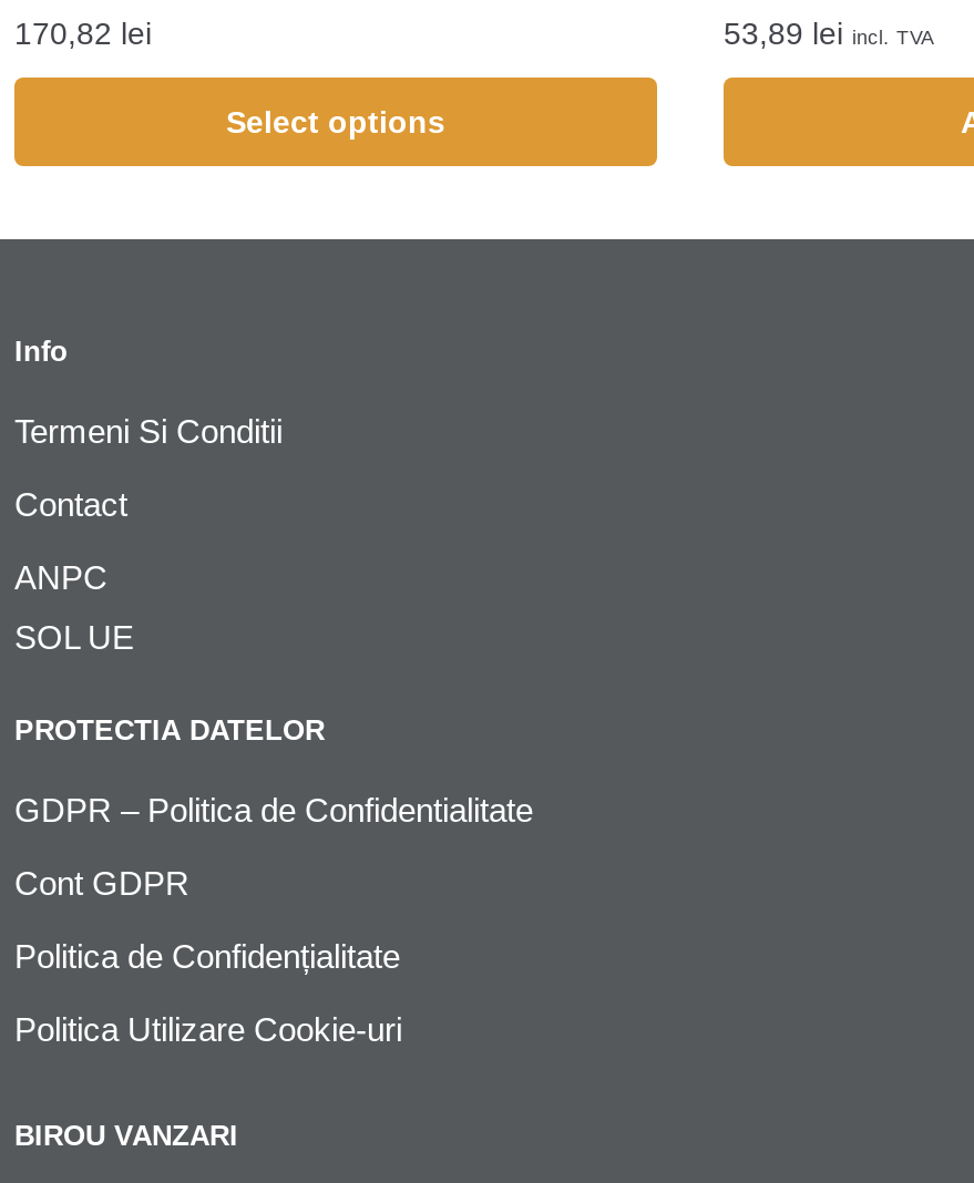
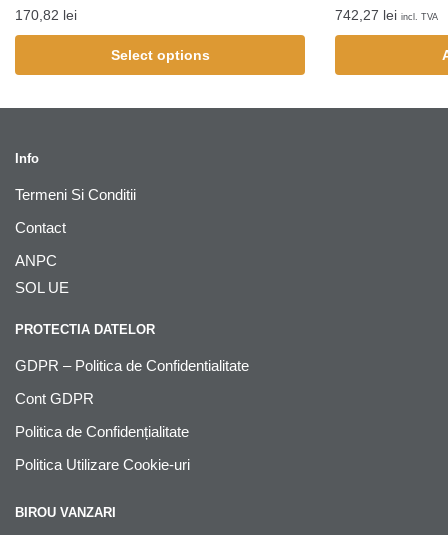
[724,16,934,51] 53,89 lei incl. TVA -> [335,7,438,23] 742,27 lei incl. TVA

